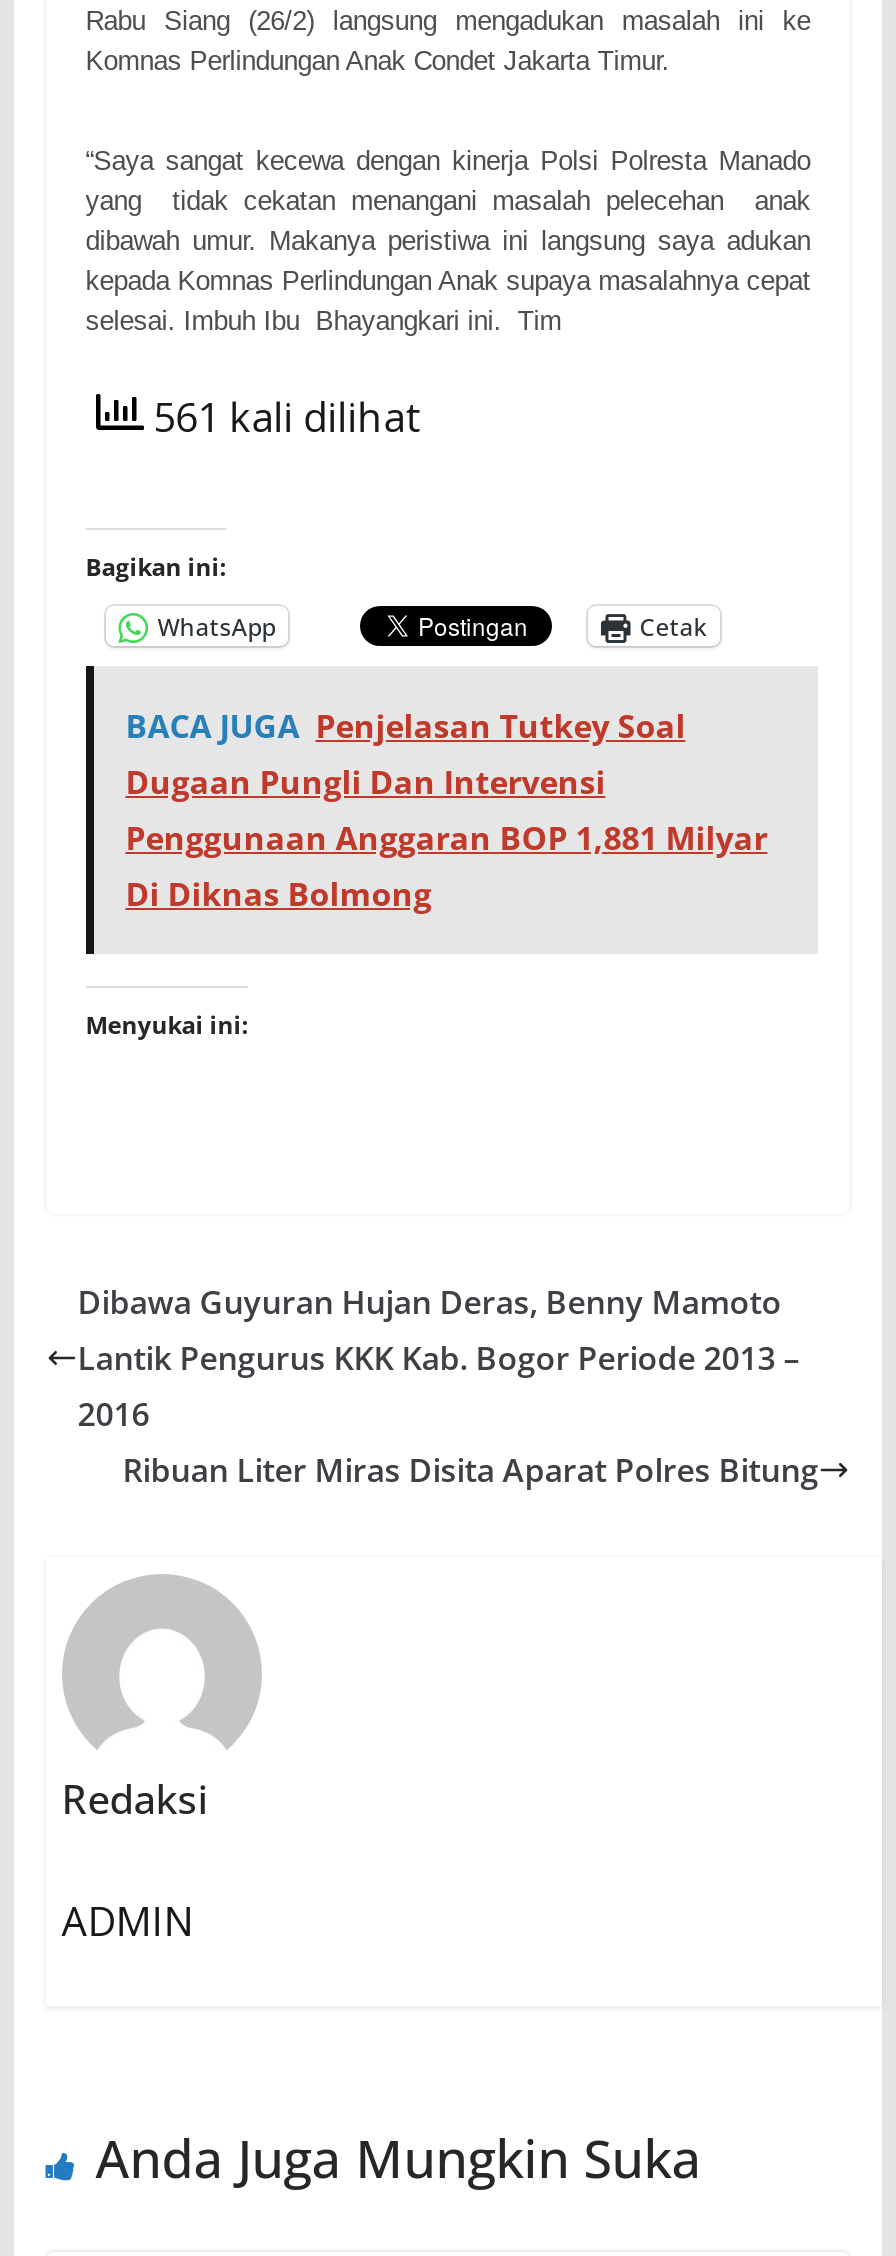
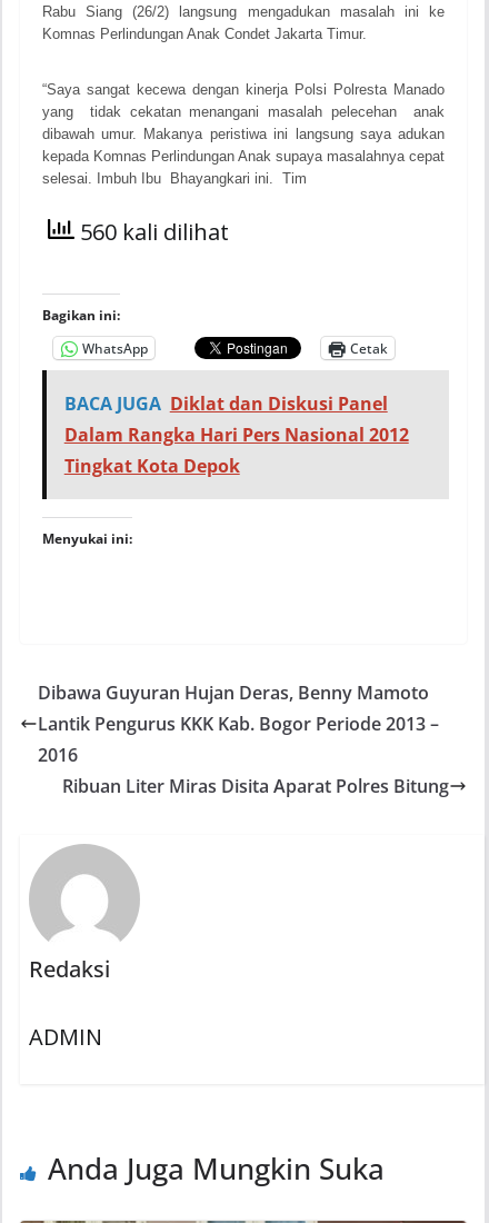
[143,391,421,445] 561 kali dilihat -> [74,217,229,247] 560 kali dilihat
[125,704,767,916] BACA JUGA Penjelasan Tutkey Soal | Dugaan Pungli Dan Intervensi | Penggunaan Anggaran BOP 1,881 Milyar | Di Diknas Bolmong -> [64,391,409,478] BACA JUGA Diklat dan Diskusi Panel | Dalam Rangka Hari Pers Nasional 2012 | Tingkat Kota Depok

